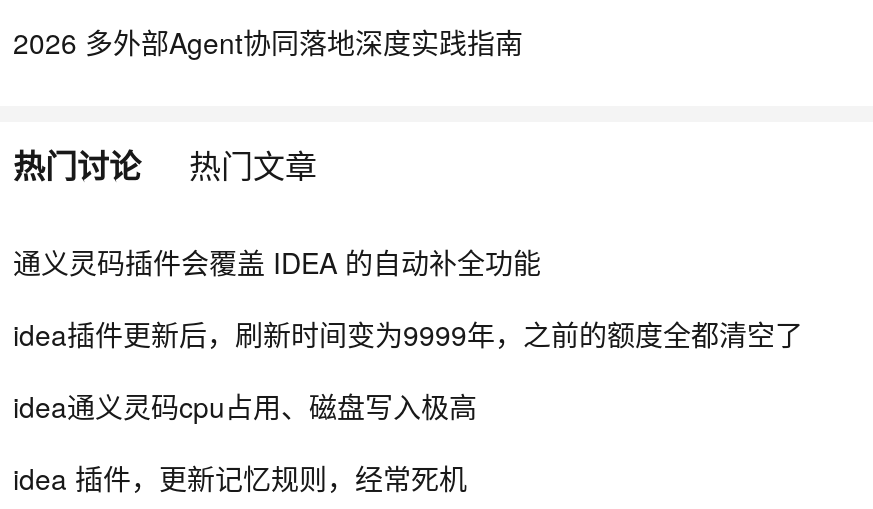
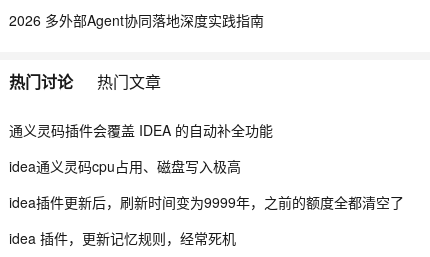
moved [13,314,803,354] -> [9,192,404,212]: idea插件更新后，刷新时间变为9999年，之前的额度全都清空了
moved [13,386,477,426] -> [9,156,241,176]: idea通义灵码cpu占用、磁盘写入极高

